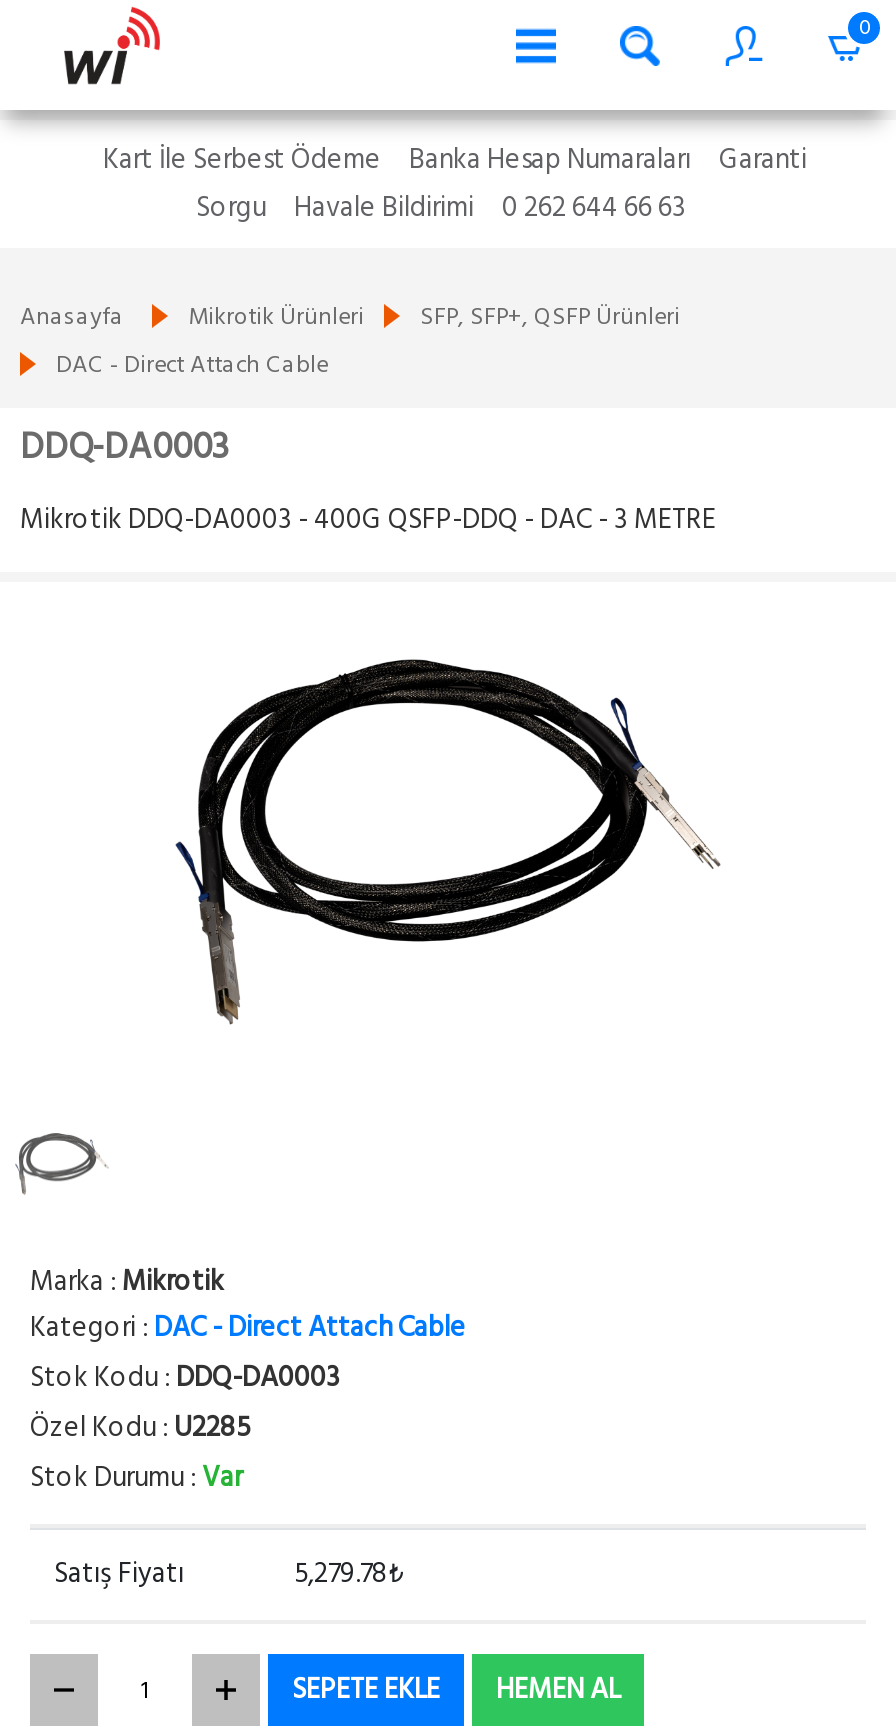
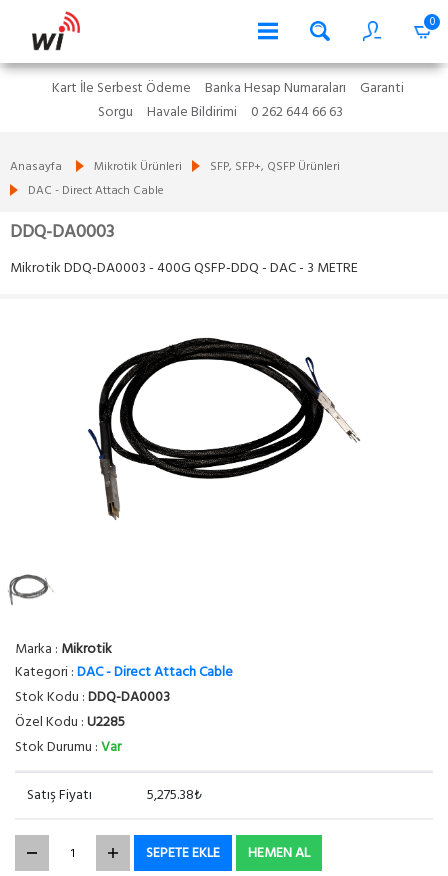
[294,1552,404,1598] 5,279.78₺ -> [147,784,202,807] 5,275.38₺

